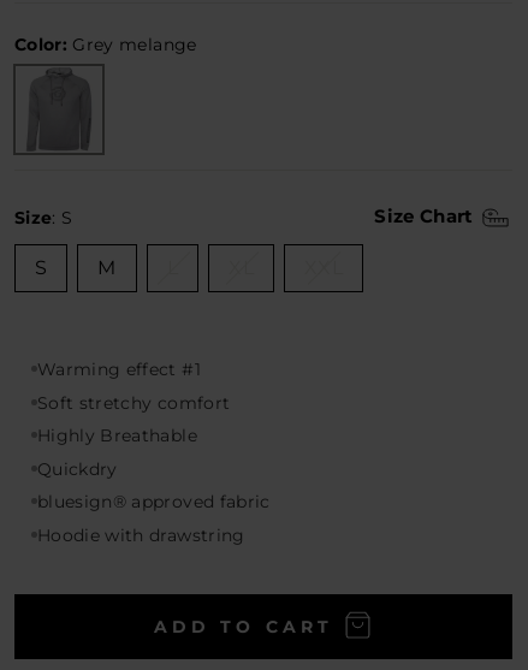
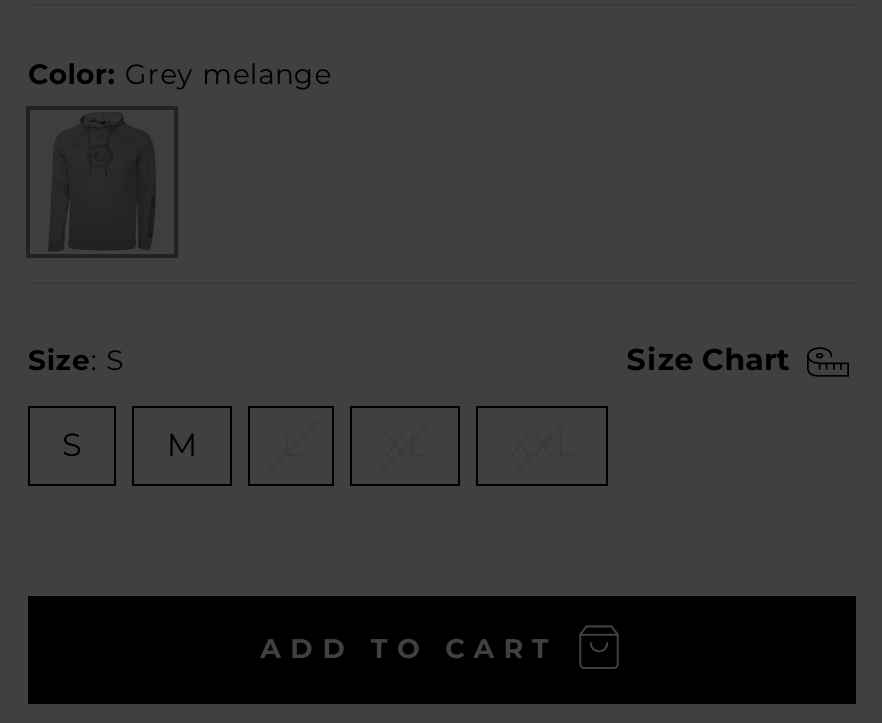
[37,359,270,546] Warming effect #1 | Soft stretchy comfort | Highly Breathable | Quickdry | bluesign® approved fabric | Hoodie with drawstring -> none

